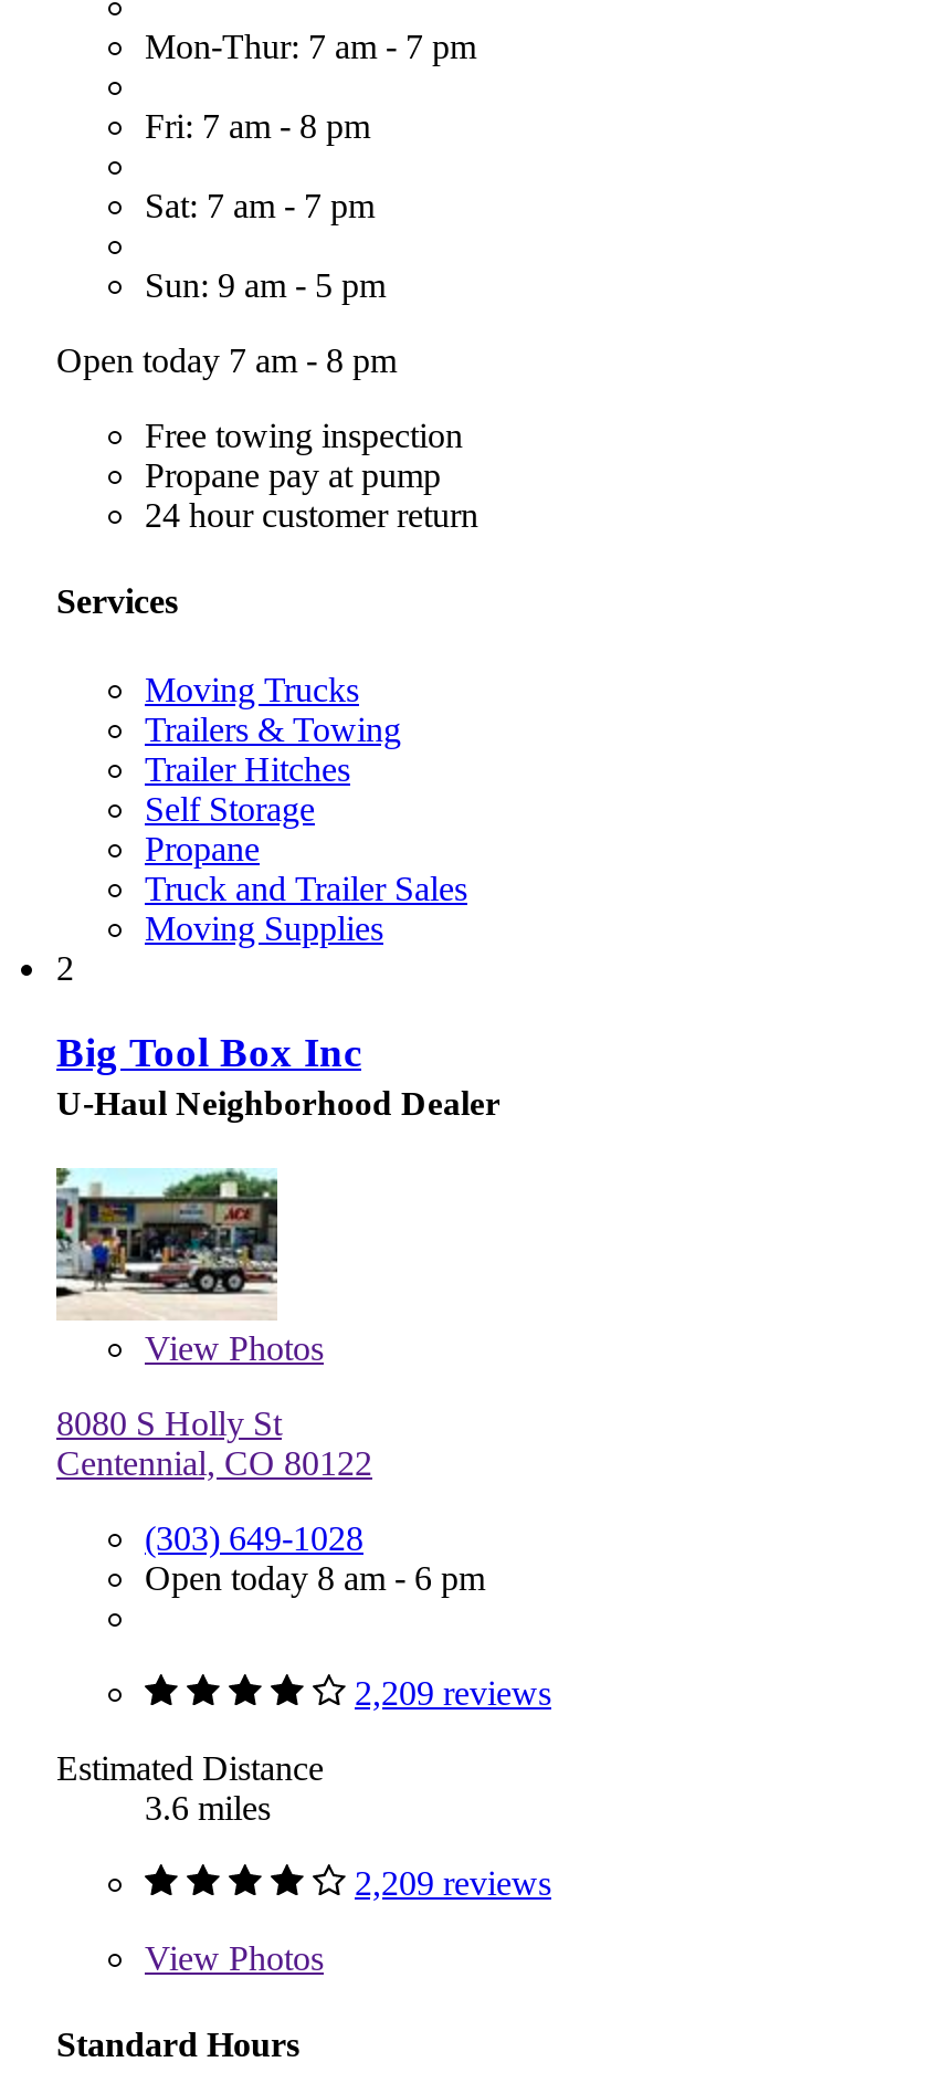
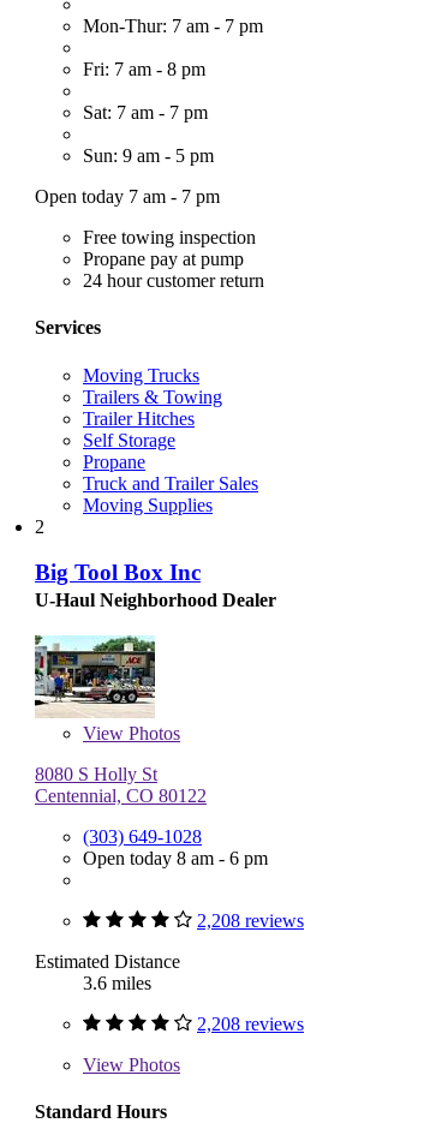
[56,341,397,379] Open today 7 am - 8 pm -> [35,186,220,207] Open today 7 am - 7 pm
[355,1674,551,1712] 2,209 reviews -> [197,910,304,931] 2,208 reviews
[355,1864,551,1902] 2,209 reviews -> [197,1014,304,1034] 2,208 reviews

